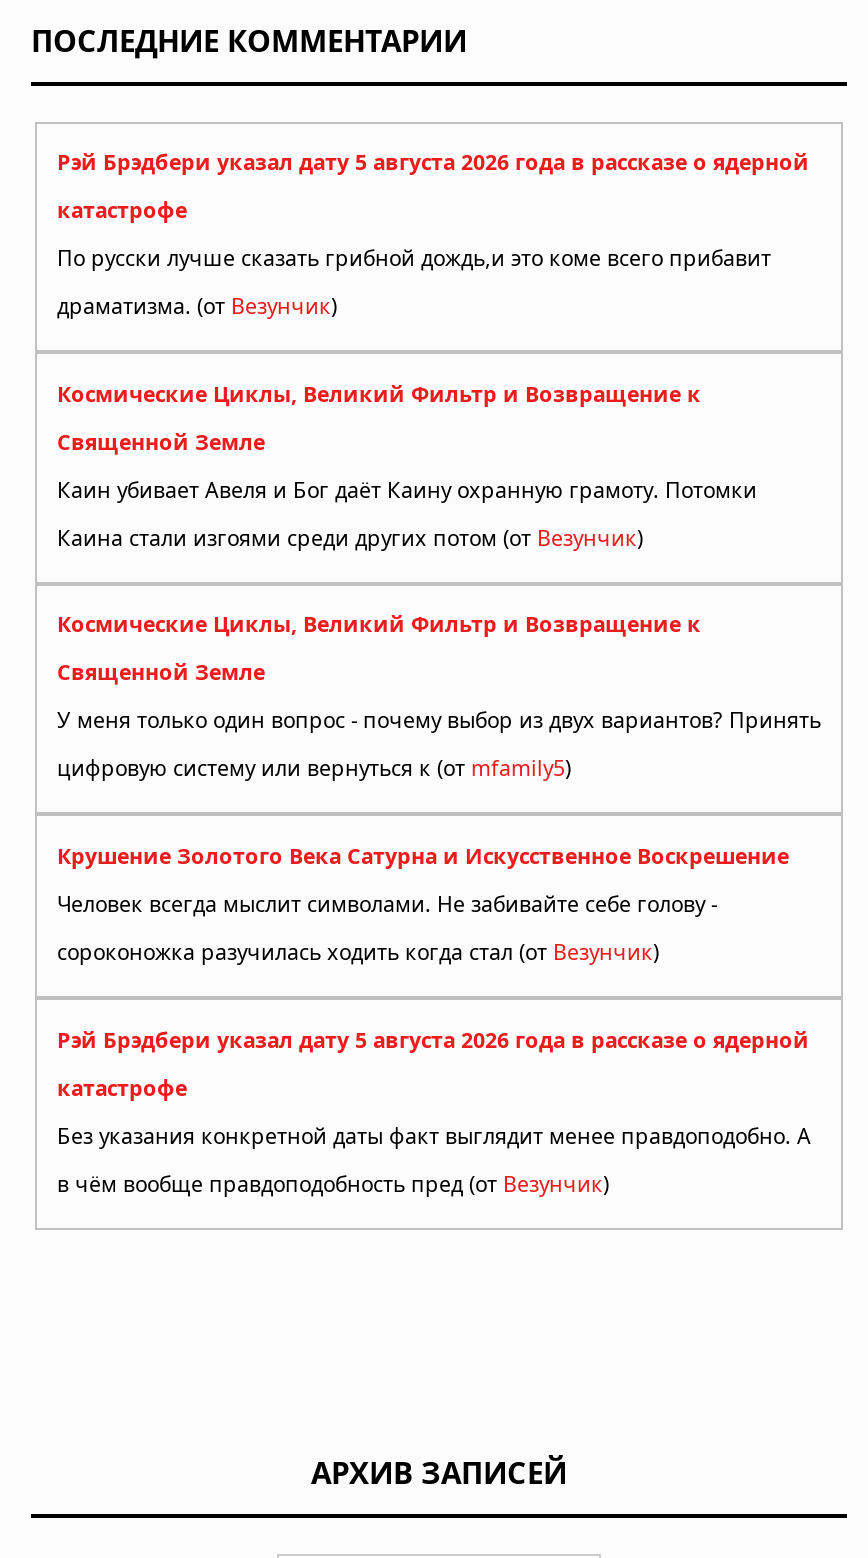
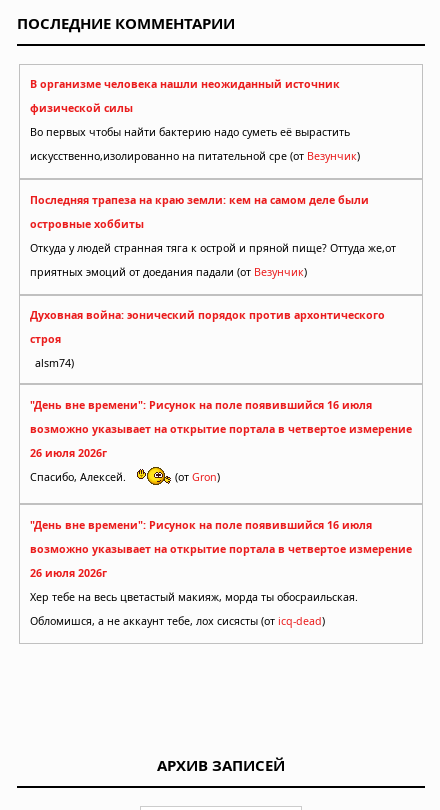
[57,148,821,1197] Рэй Брэдбери указал дату 5 августа 2026 года в рассказе о ядерной | катастрофе | По русски лучше сказать грибной дождь,и это коме всего прибавит | драматизма. (от Везунчик) | Космические Циклы, Великий Фильтр и Возвращение к | Священной Земле | Каин убивает Авеля и Бог даёт Каину охранную грамоту. Потомки | Каина стали изгоями среди других потом (от Везунчик) | Космические Циклы, Великий Фильтр и Возвращение к | Священной Земле | У меня только один вопрос - почему выбор из двух вариантов? Принять | цифровую систему или вернуться к (от mfamily5) | Крушение Золотого Века Сатурна и Искусственное Воскрешение | Человек всегда мыслит символами. Не забивайте себе голову - | сороконожка разучилась ходить когда стал (от Везунчик) | Рэй Брэдбери указал дату 5 августа 2026 года в рассказе о ядерной | катастрофе | Без указания конкретной даты факт выглядит менее правдоподобно. А | в чём вообще правдоподобность пред (от Везунчик) -> [30,77,412,628] В организме человека нашли неожиданный источник | физической силы | Во первых чтобы найти бактерию надо суметь её вырастить | искусственно,изолированно на питательной сре (от Везунчик) | Последняя трапеза на краю земли: кем на самом деле были | островные хоббиты | Откуда у людей странная тяга к острой и пряной пище? Оттуда же,от | приятных эмоций от доедания падали (от Везунчик) | Духовная война: эонический порядок против архонтического | строя | alsm74) | "День вне времени": Рисунок на поле появившийся 16 июля | возможно указывает на открытие портала в четвертое измерение | 26 июля 2026г | Спасибо, Алексей. | (от Gron) | "День вне времени": Рисунок на поле появившийся 16 июля | возможно указывает на открытие портала в четвертое измерение | 26 июля 2026г | Хер тебе на весь цветастый макияж, морда ты обосраильская. | Обломишся, а не аккаунт тебе, лох сисясты (от icq-dead)

